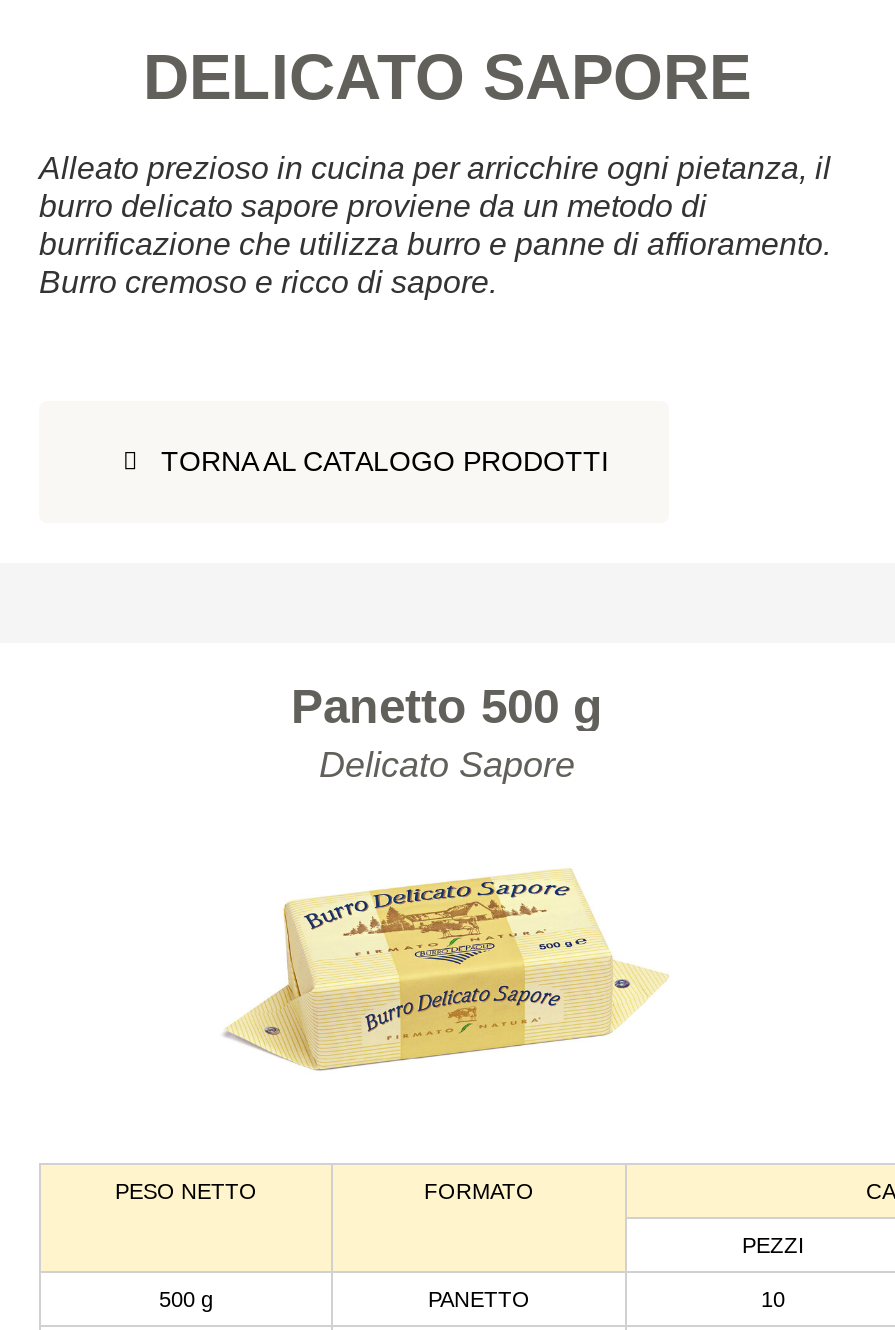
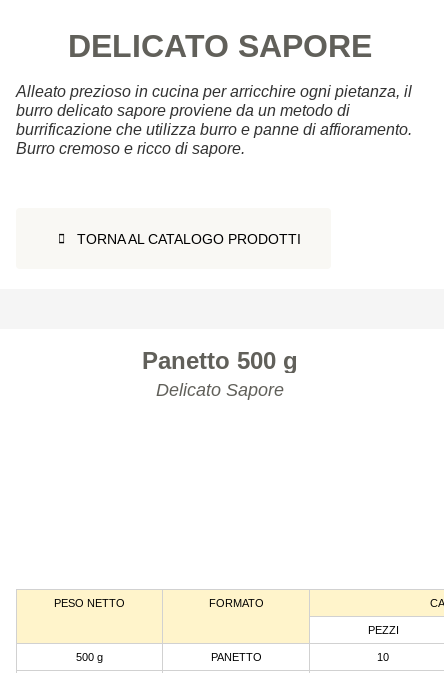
[223,866,669,1072] [image] -> none

